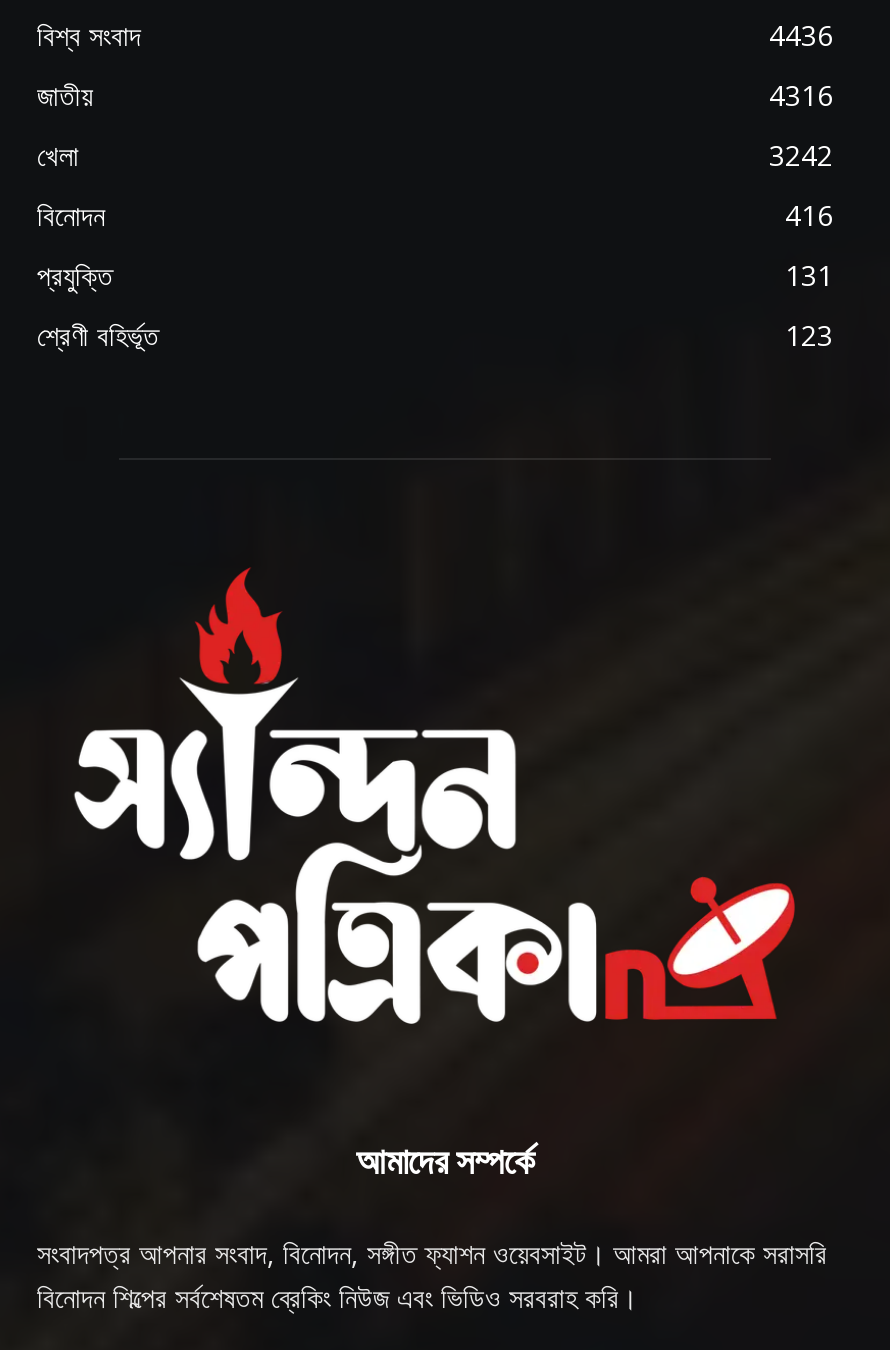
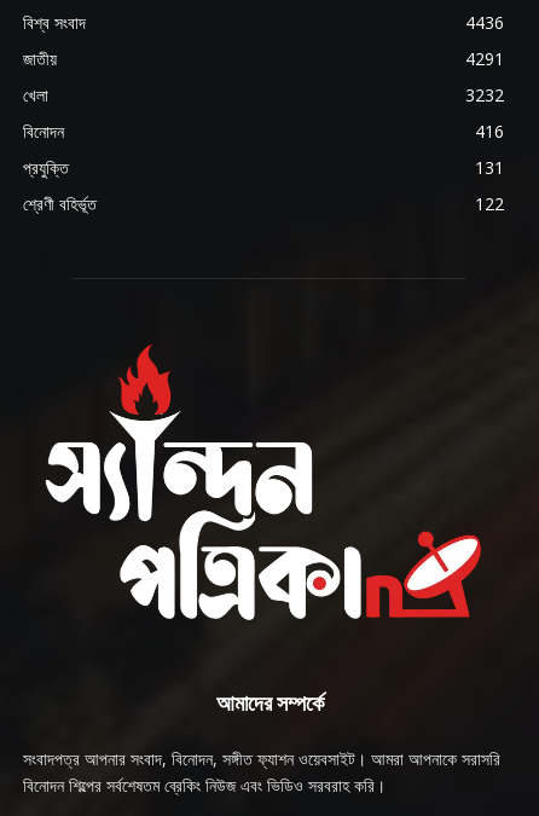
[769,76,833,114] 4316 -> [465,47,504,70] 4291
[769,136,833,174] 3242 -> [465,84,504,107] 3232
[785,316,833,354] 123 -> [475,192,504,215] 122

